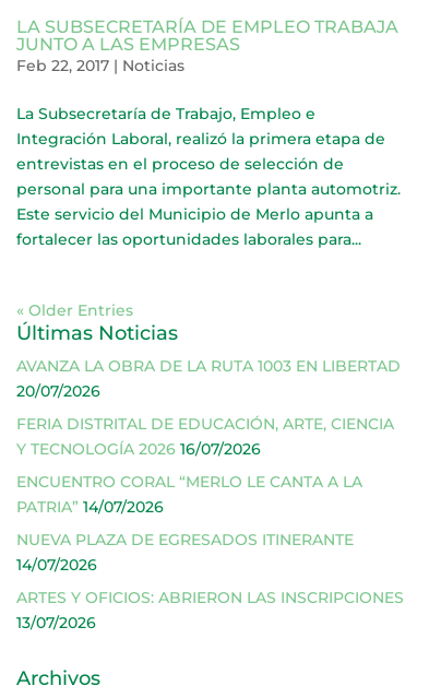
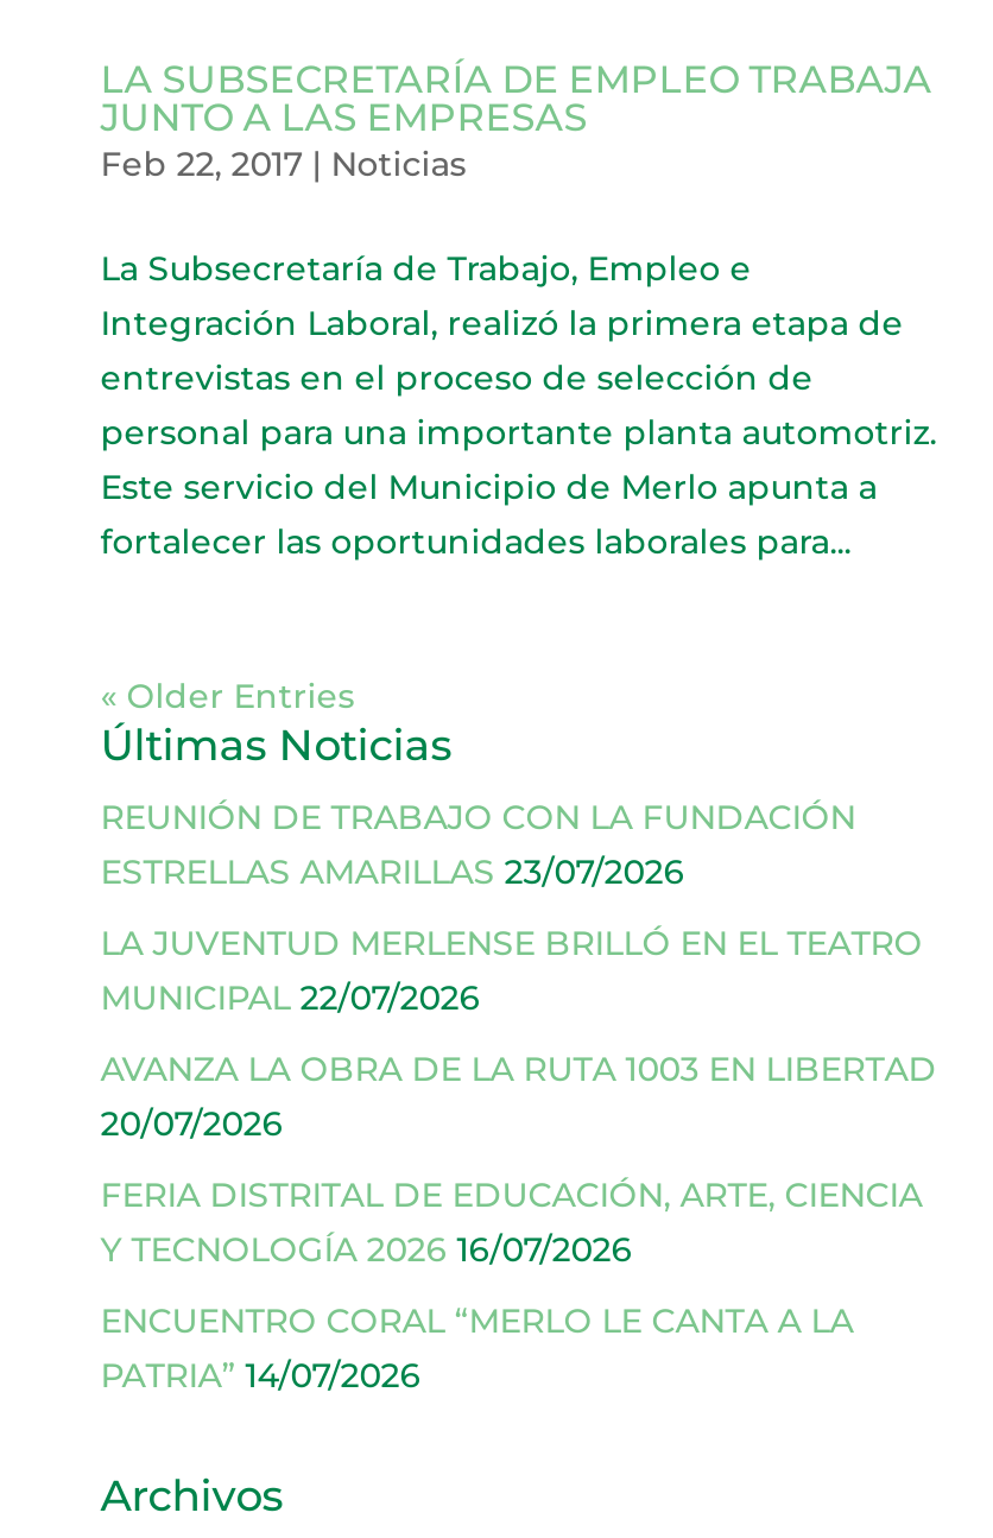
none -> [100,796,922,1019] REUNIÓN DE TRABAJO CON LA FUNDACIÓN | ESTRELLAS AMARILLAS 23/07/2026 | LA JUVENTUD MERLENSE BRILLÓ EN EL TEATRO | MUNICIPAL 22/07/2026
moved [16,356,400,517] -> [100,1048,937,1397]: AVANZA LA OBRA DE LA RUTA 1003 EN LIBERTAD | 20/07/2026 | FERIA DISTRITAL DE EDUCACIÓN, ARTE, CIENCIA | Y TECNOLOGÍA 2026 16/07/2026 | ENCUENTRO CORAL “MERLO LE CANTA A LA | PATRIA” 14/07/2026
[16,530,404,633] NUEVA PLAZA DE EGRESADOS ITINERANTE | 14/07/2026 | ARTES Y OFICIOS: ABRIERON LAS INSCRIPCIONES | 13/07/2026 -> none

